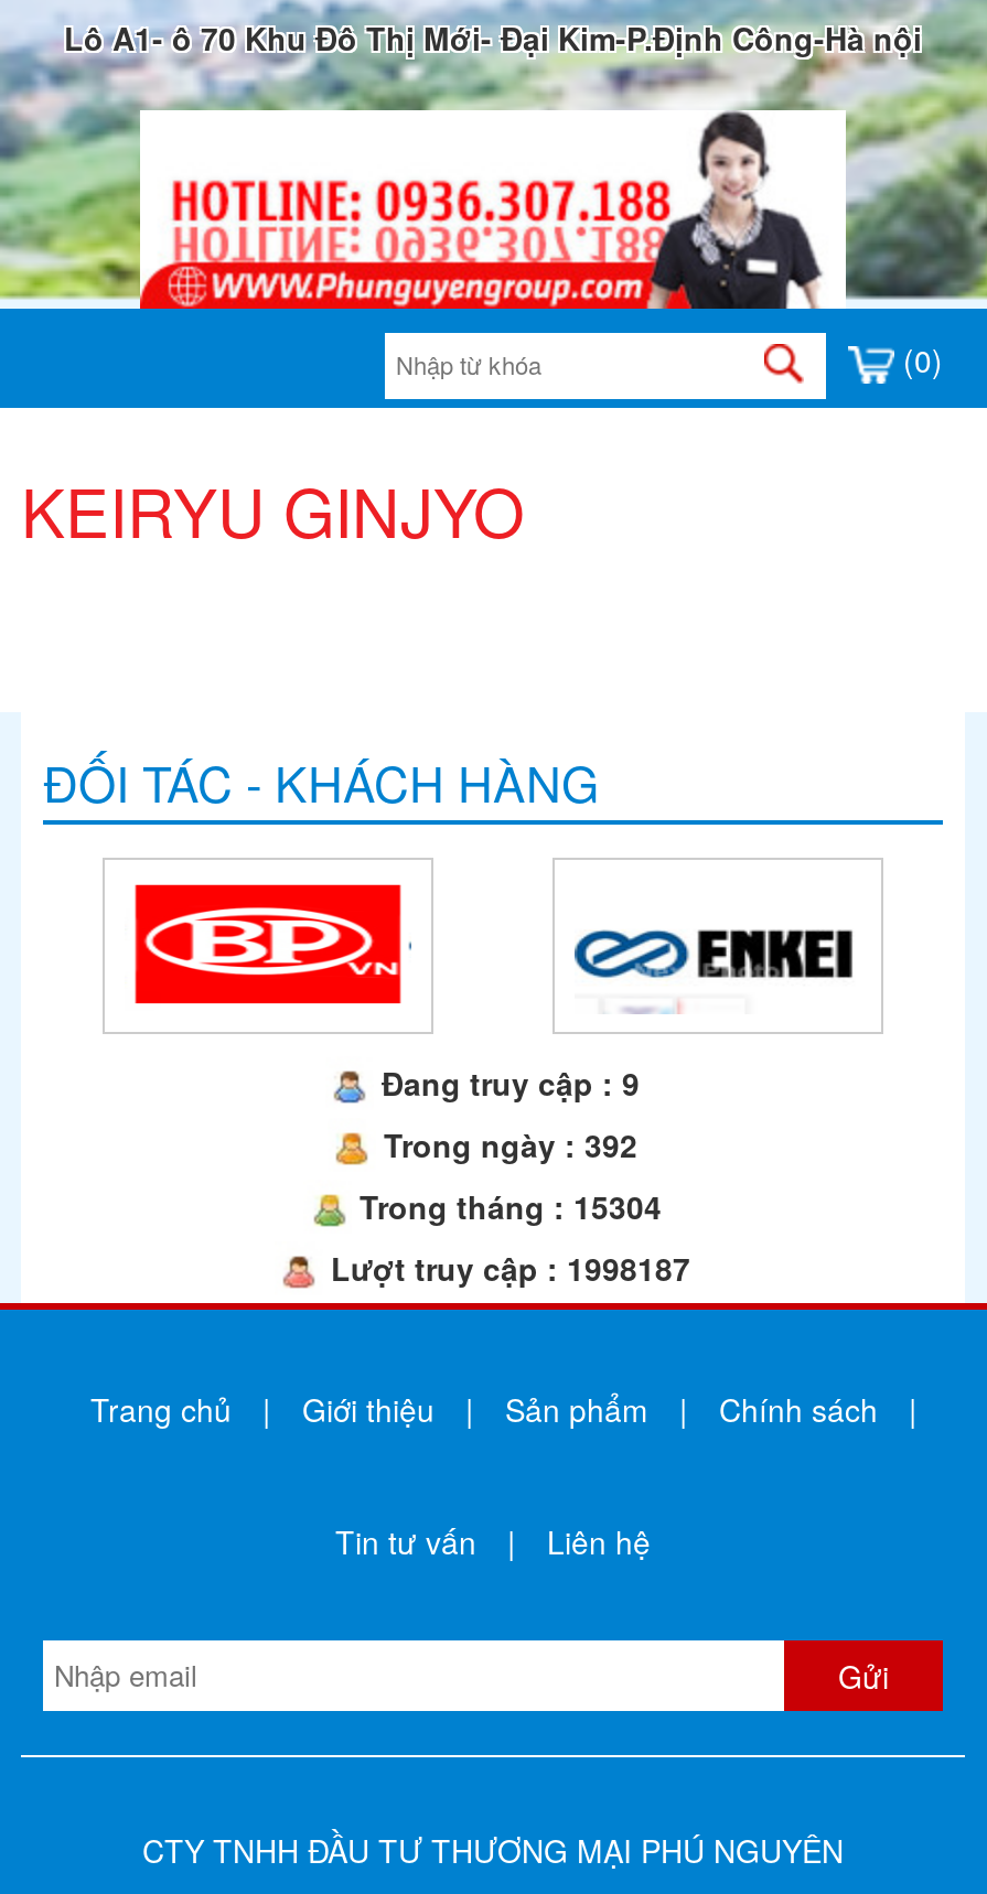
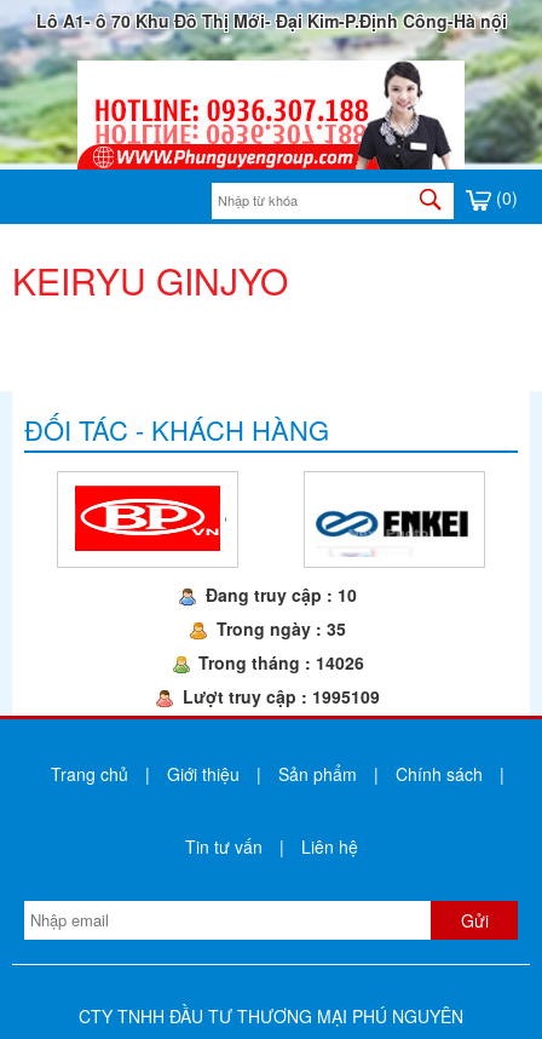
[373,1060,640,1104] Đang truy cập : 9 -> [200,582,356,606] Đang truy cập : 10
[375,1122,637,1166] Trong ngày : 392 -> [211,616,345,640] Trong ngày : 35
[351,1184,662,1228] Trong tháng : 15304 -> [193,650,364,674] Trong tháng : 14026
[322,1245,690,1289] Lượt truy cập : 1998187 -> [177,684,379,708] Lượt truy cập : 1995109

